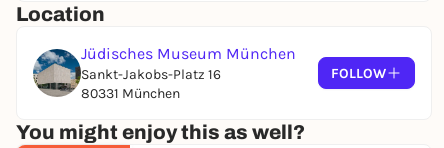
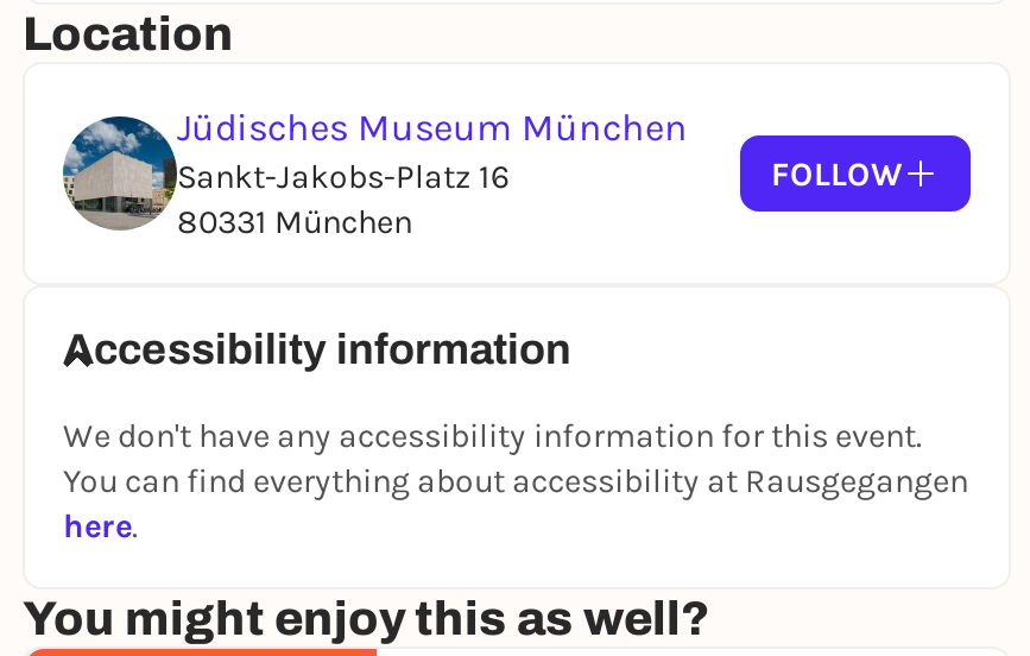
none -> [63,326,968,547] Accessibility information | We don't have any accessibility information for this event. | You can find everything about accessibility at Rausgegangen | here.

